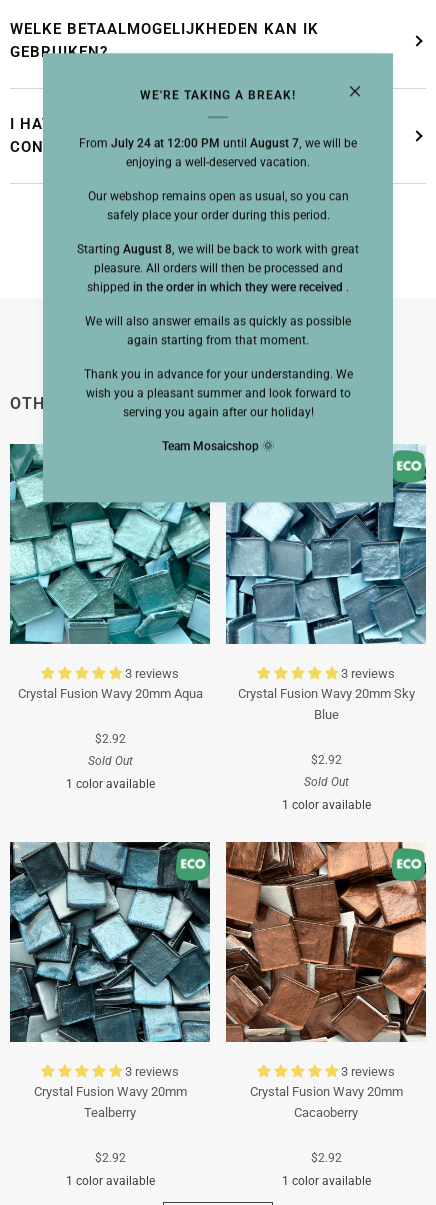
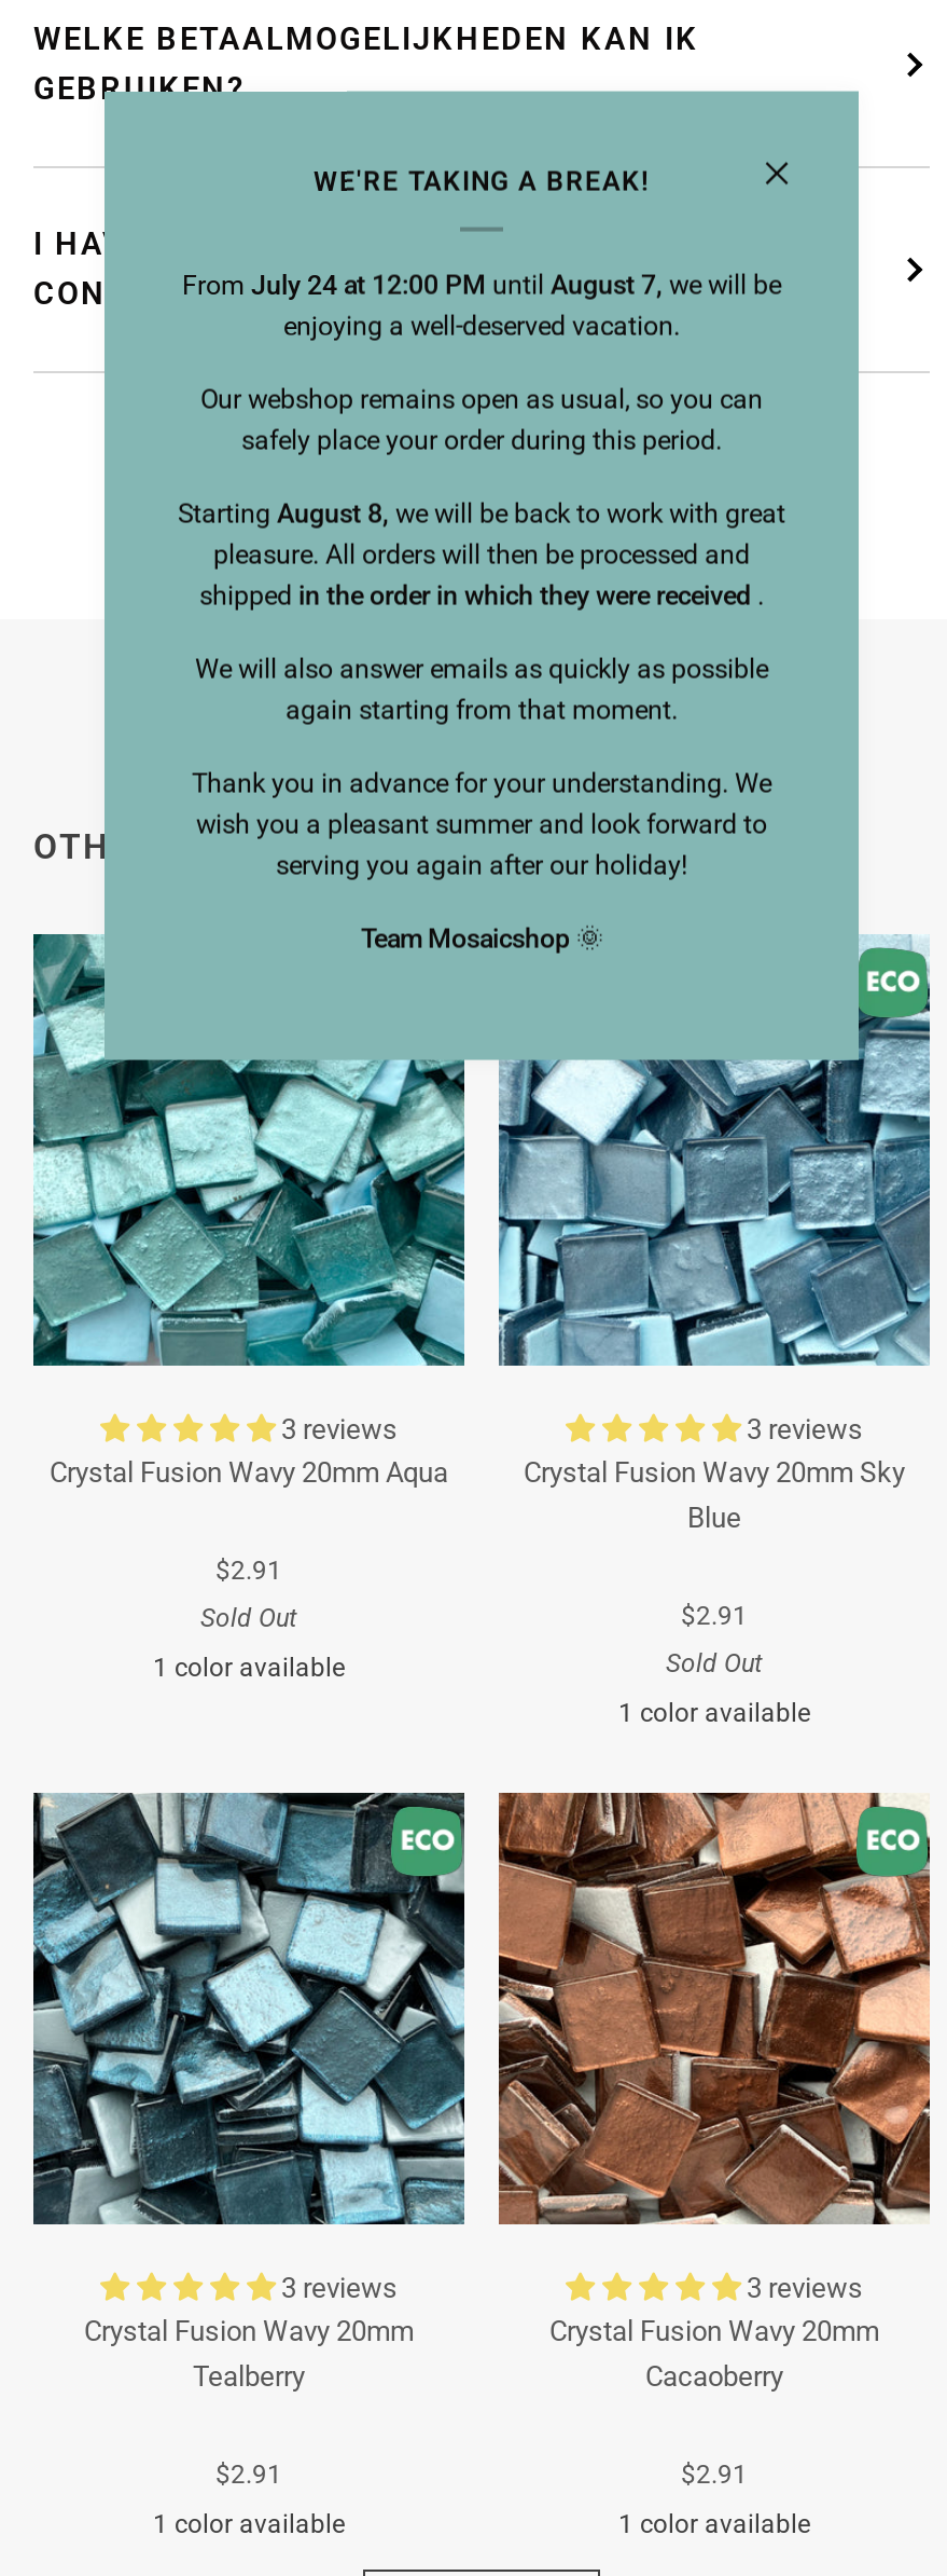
[94,732,125,746] $2.92 -> [215,1555,282,1585] $2.91
[310,753,341,767] $2.92 -> [681,1600,748,1631] $2.91
[94,1151,125,1165] $2.92 -> [215,2459,282,2489] $2.91
[310,1151,341,1165] $2.92 -> [681,2459,748,2489] $2.91

